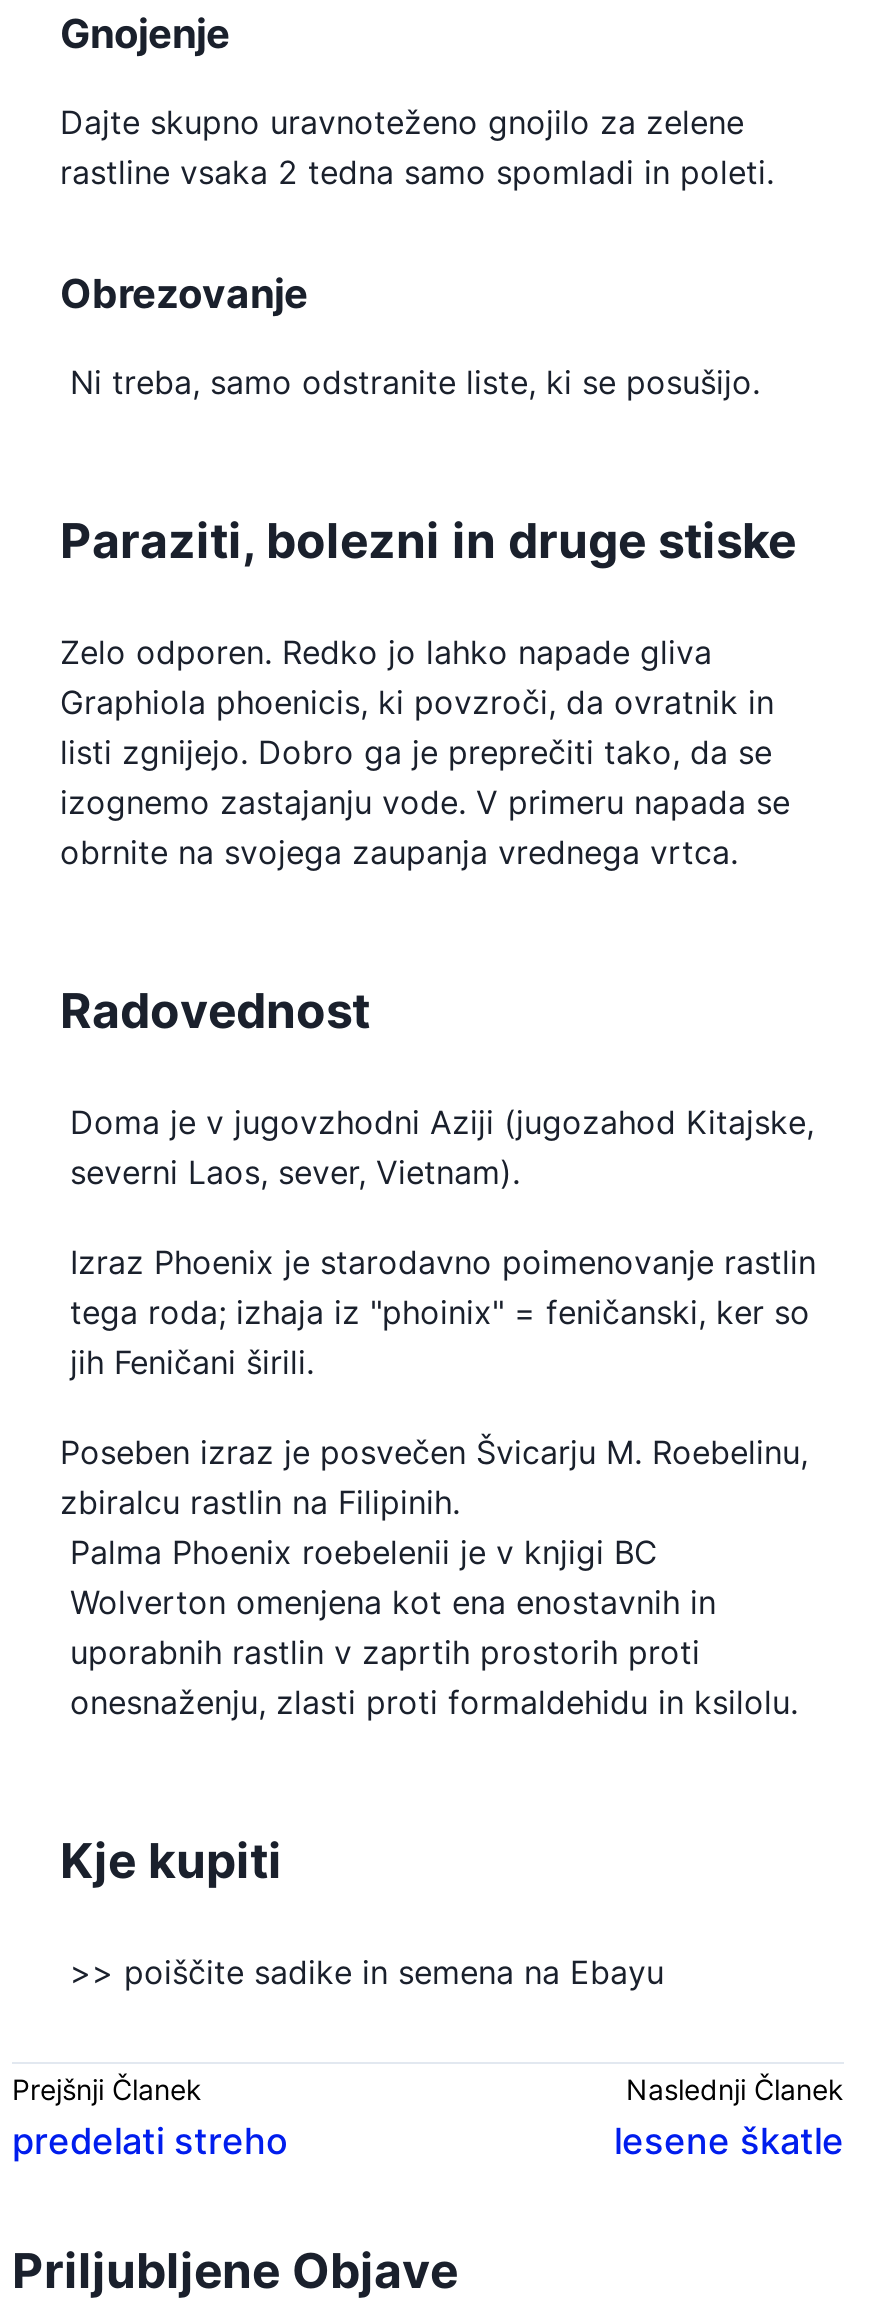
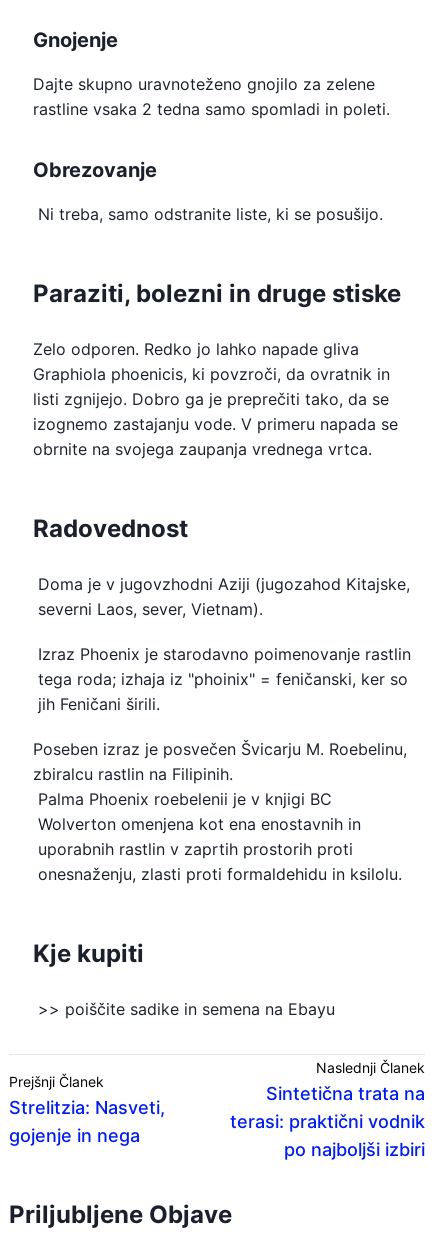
[12,2120,288,2162] predelati streho -> [9,1097,165,1146] Strelitzia: Nasveti, | gojenje in nega
[614,2120,844,2162] lesene škatle -> [230,1083,425,1160] Sintetična trata na | terasi: praktični vodnik | po najboljši izbiri

